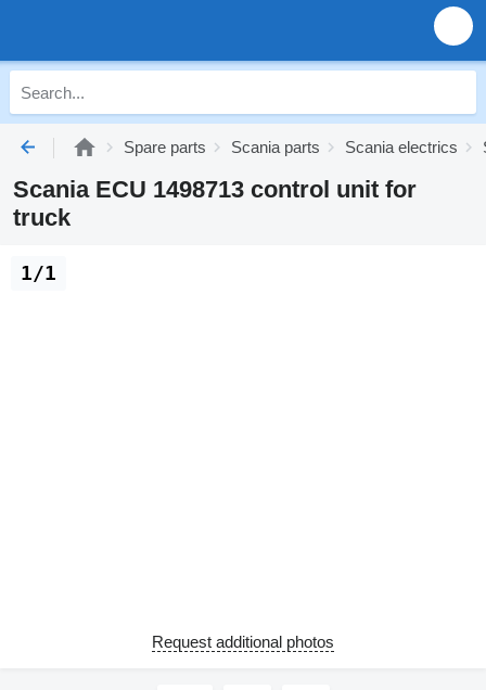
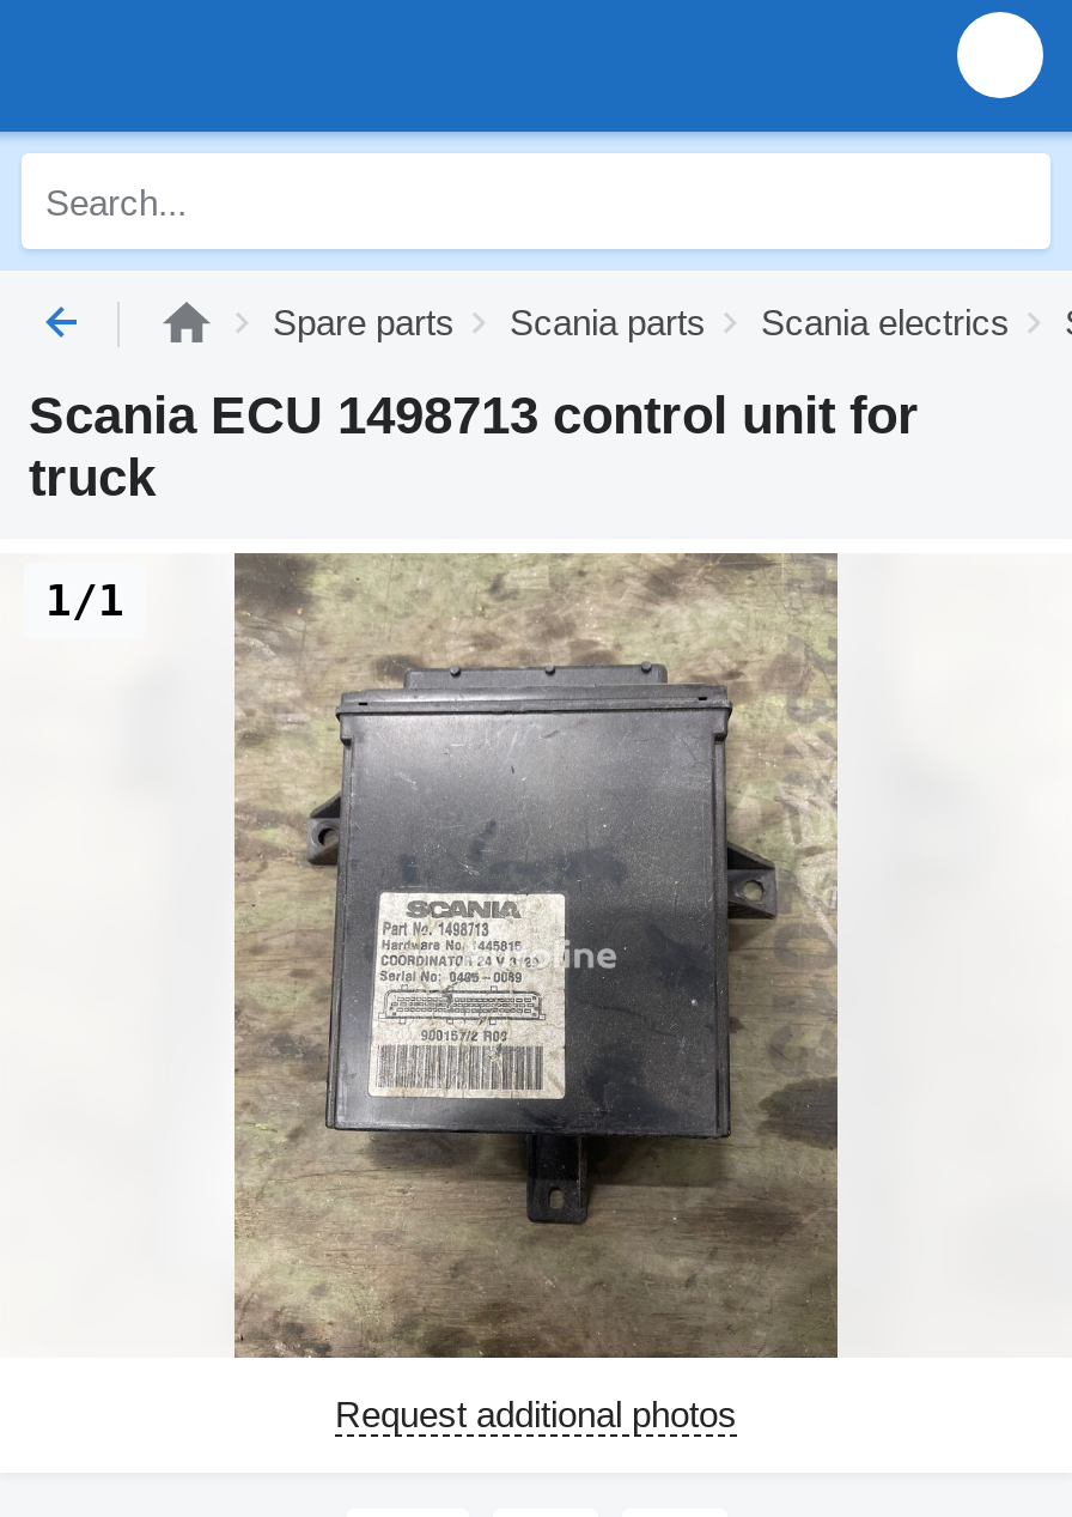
none -> [232,551,842,1360] [image]

